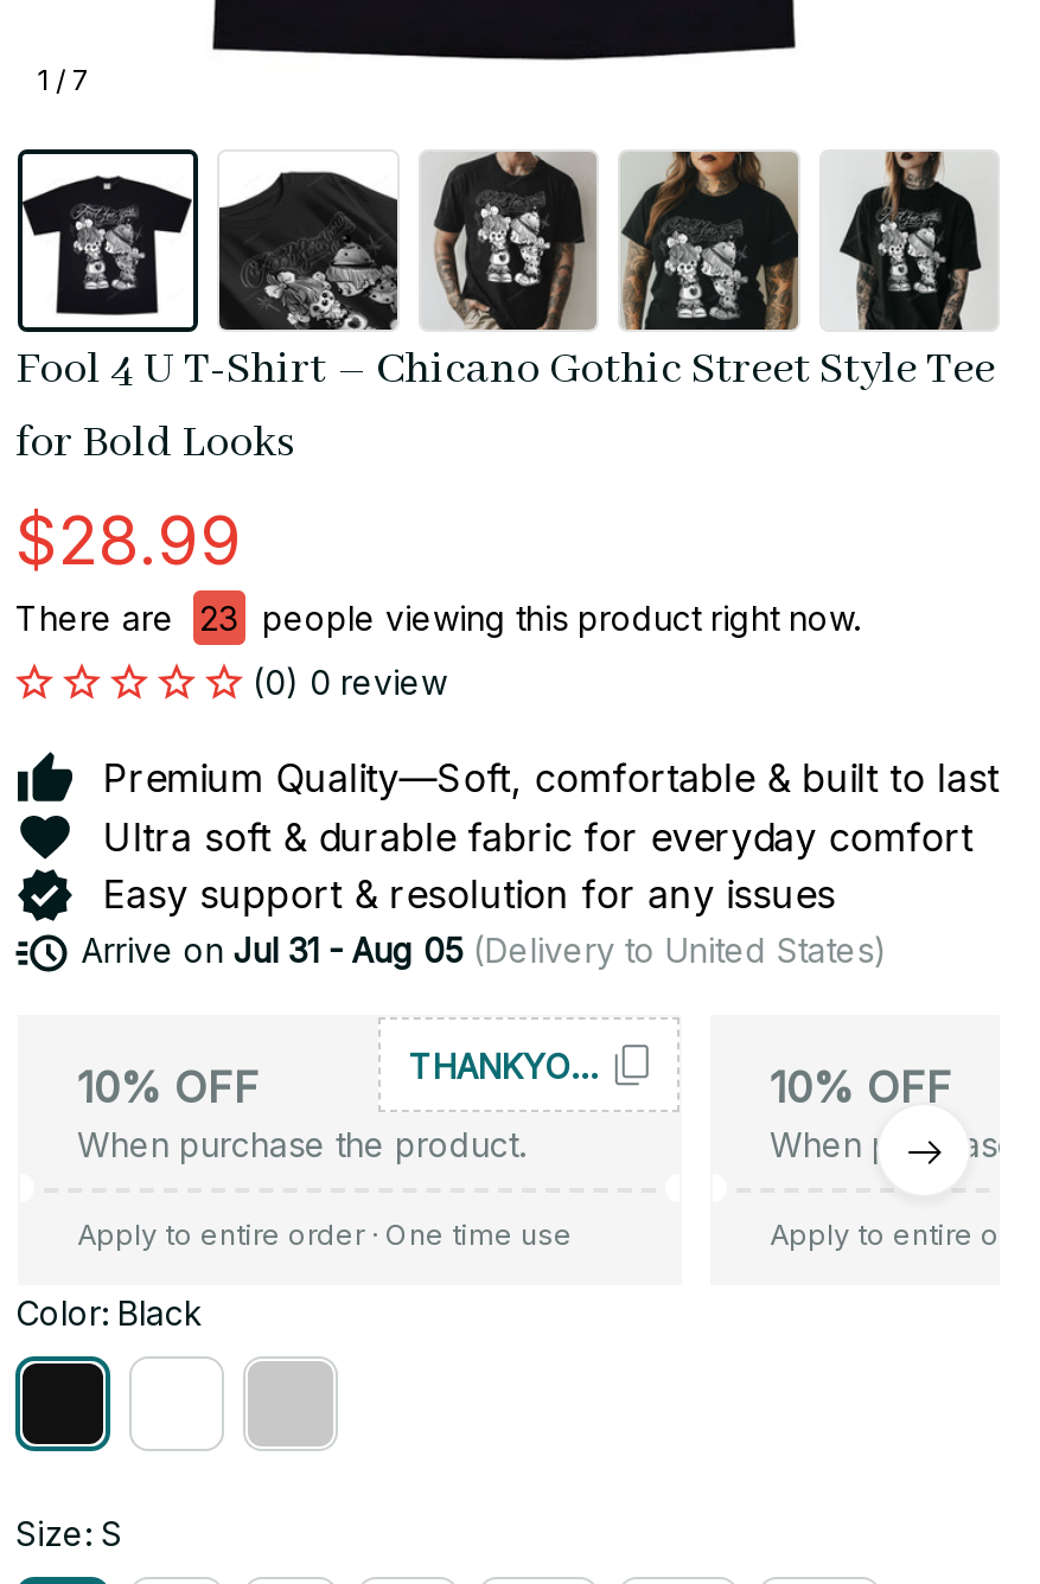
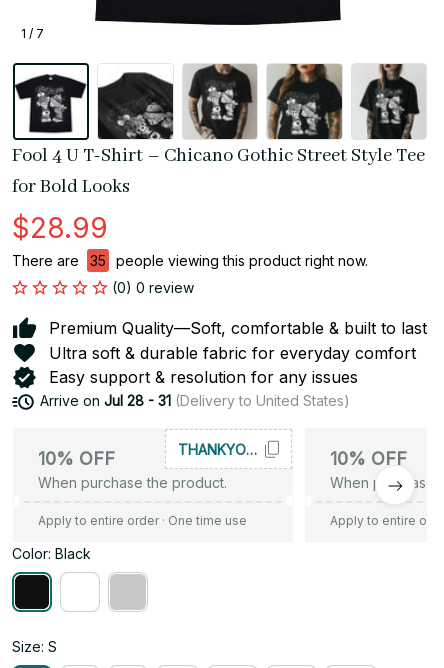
[15,597,860,637] There are 23 people viewing this product right now. -> [12,252,368,269] There are 35 people viewing this product right now.
[81,930,888,970] Arrive on Jul 31 - Aug 05 (Delivery to United States) -> [40,392,350,409] Arrive on Jul 28 - 31 (Delivery to United States)

